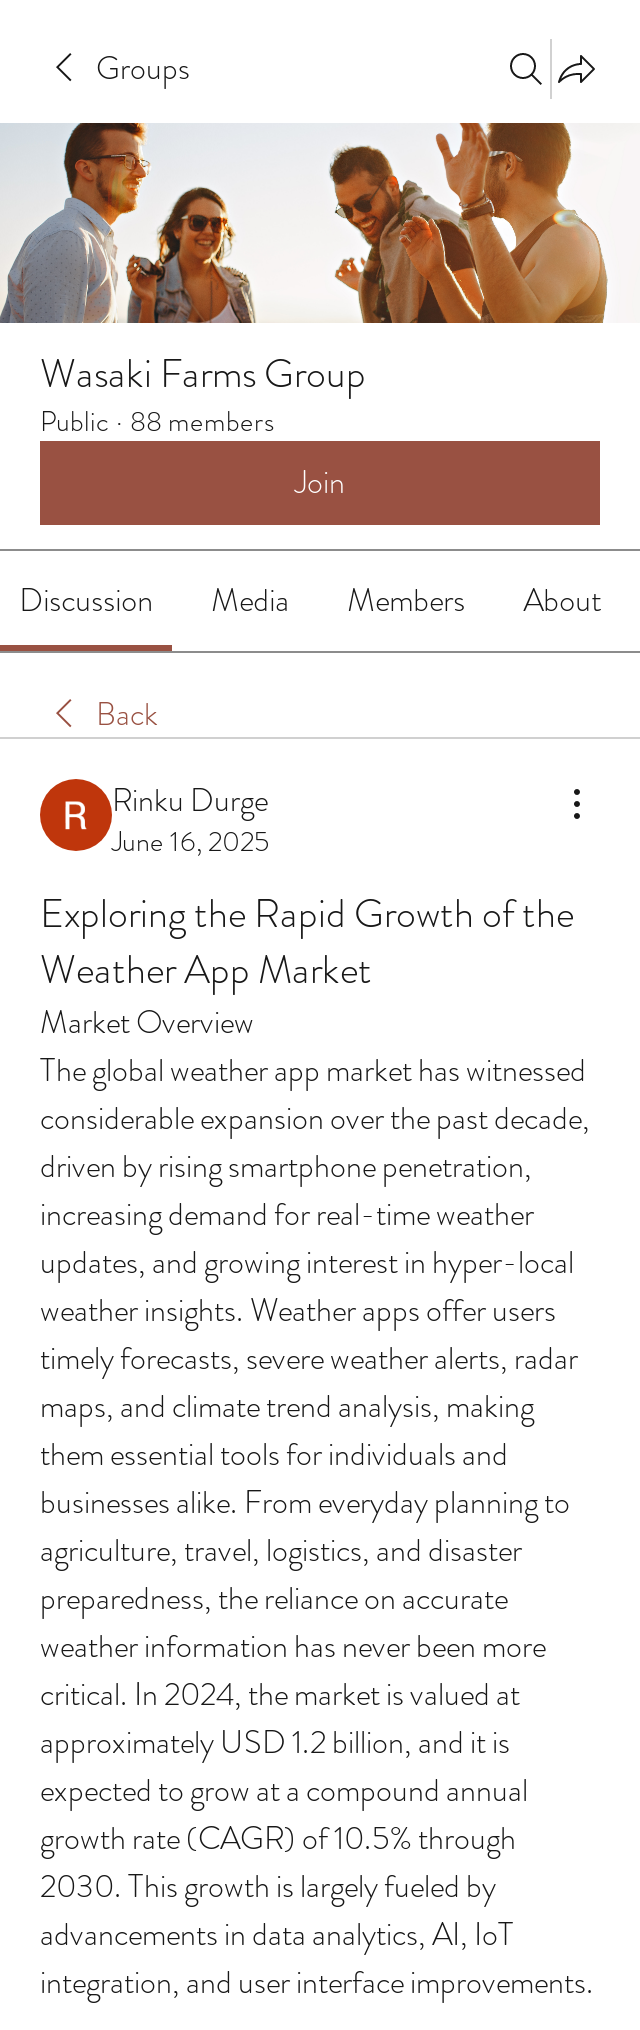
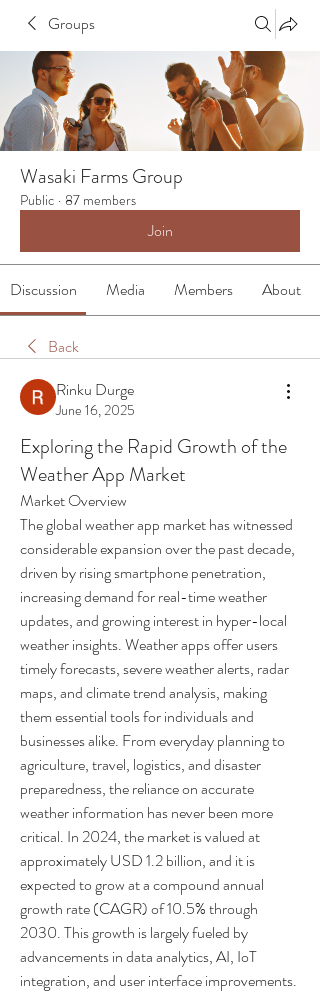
[40,401,274,441] Public · 88 members -> [20,190,136,210] Public · 87 members

